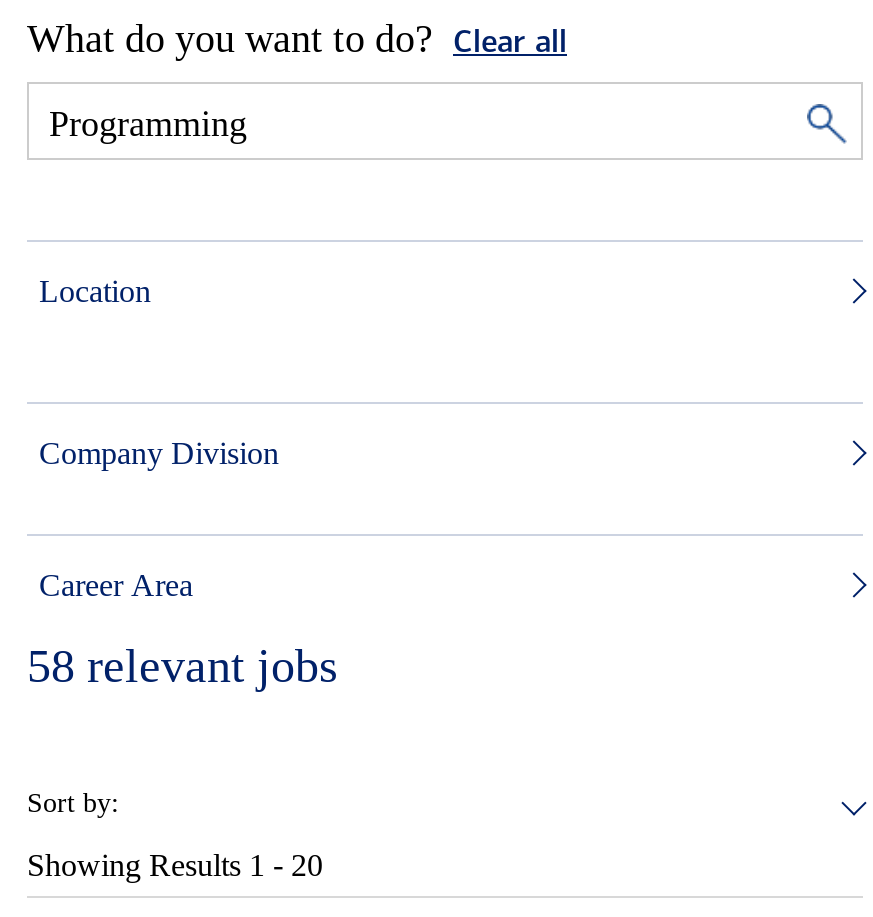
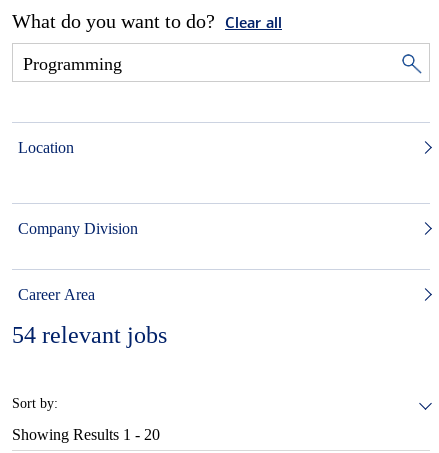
[27,640,337,692] 58 relevant jobs -> [12,322,167,348] 54 relevant jobs

